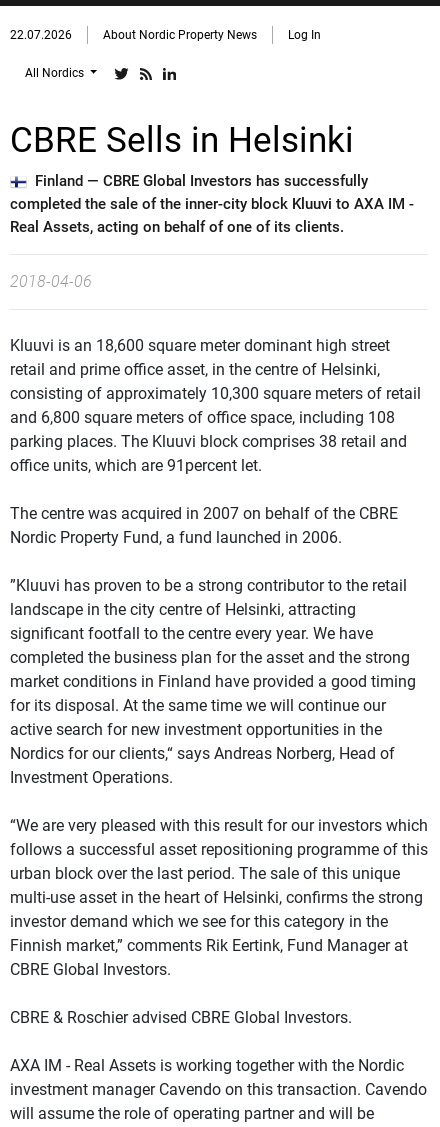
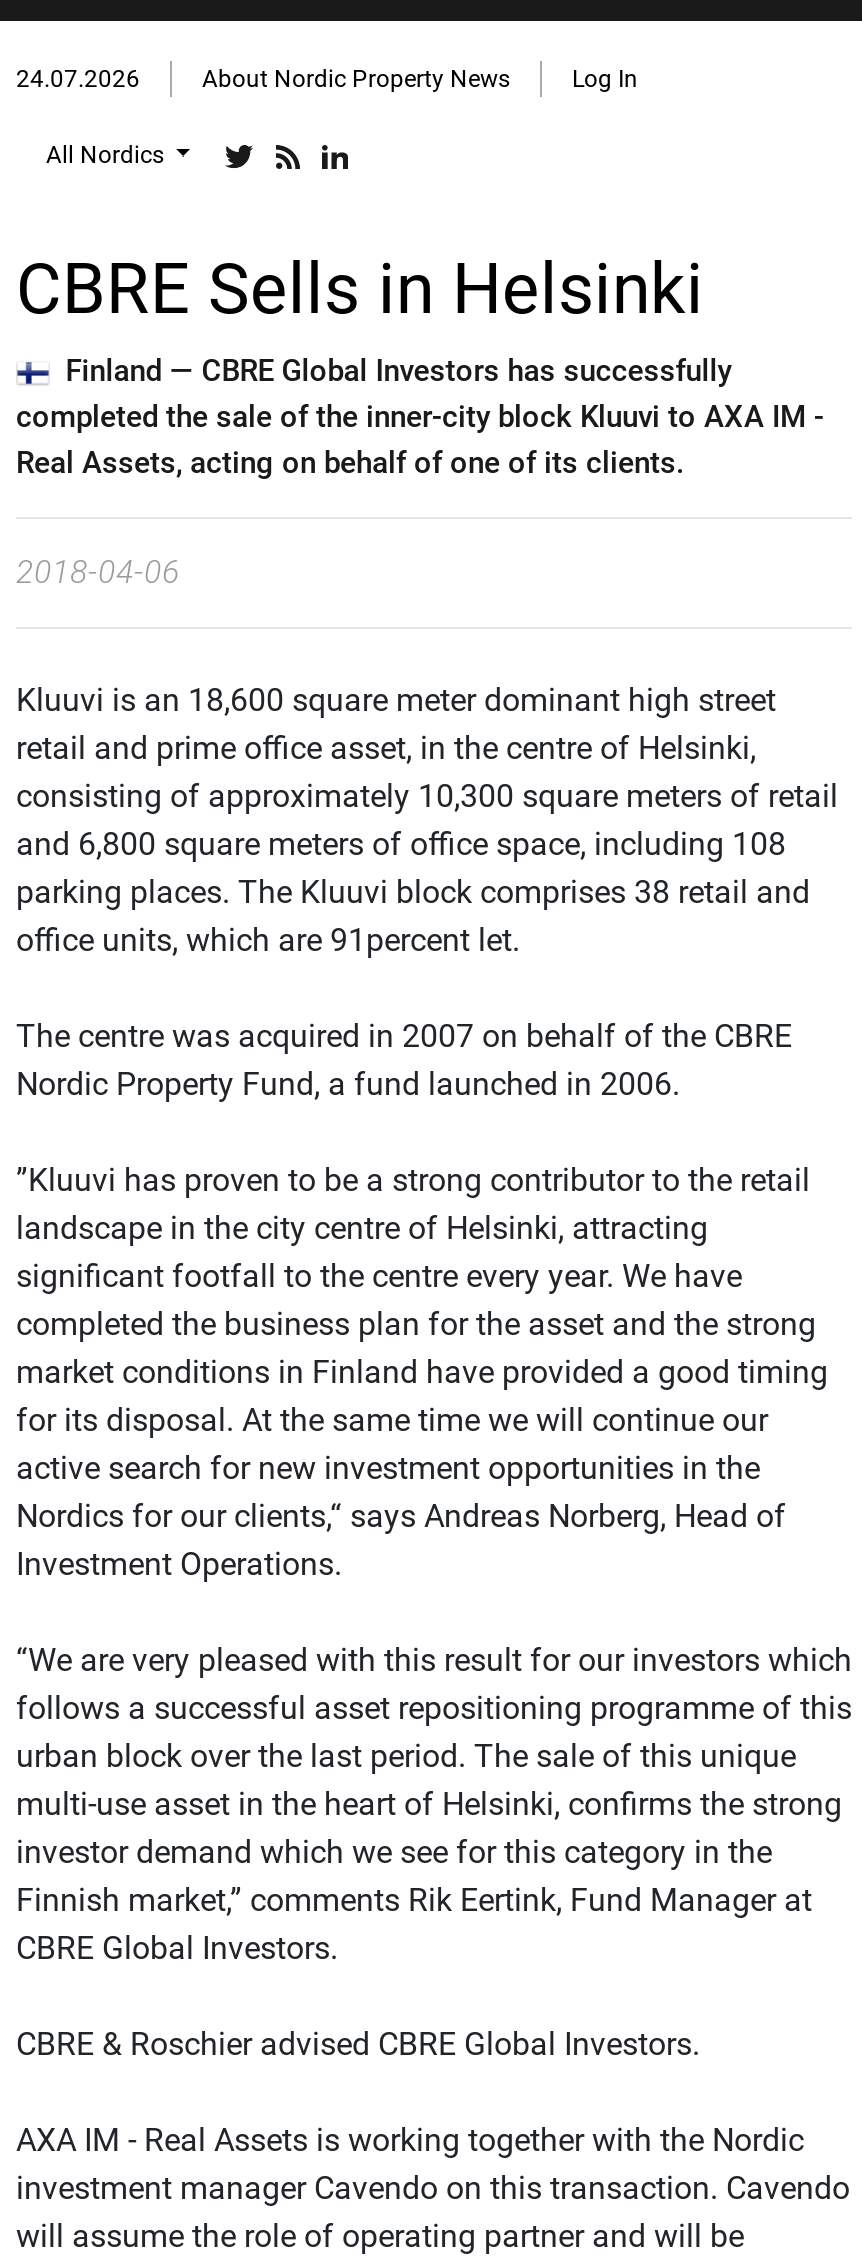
[10,28,72,42] 22.07.2026 -> [16,65,140,93] 24.07.2026

